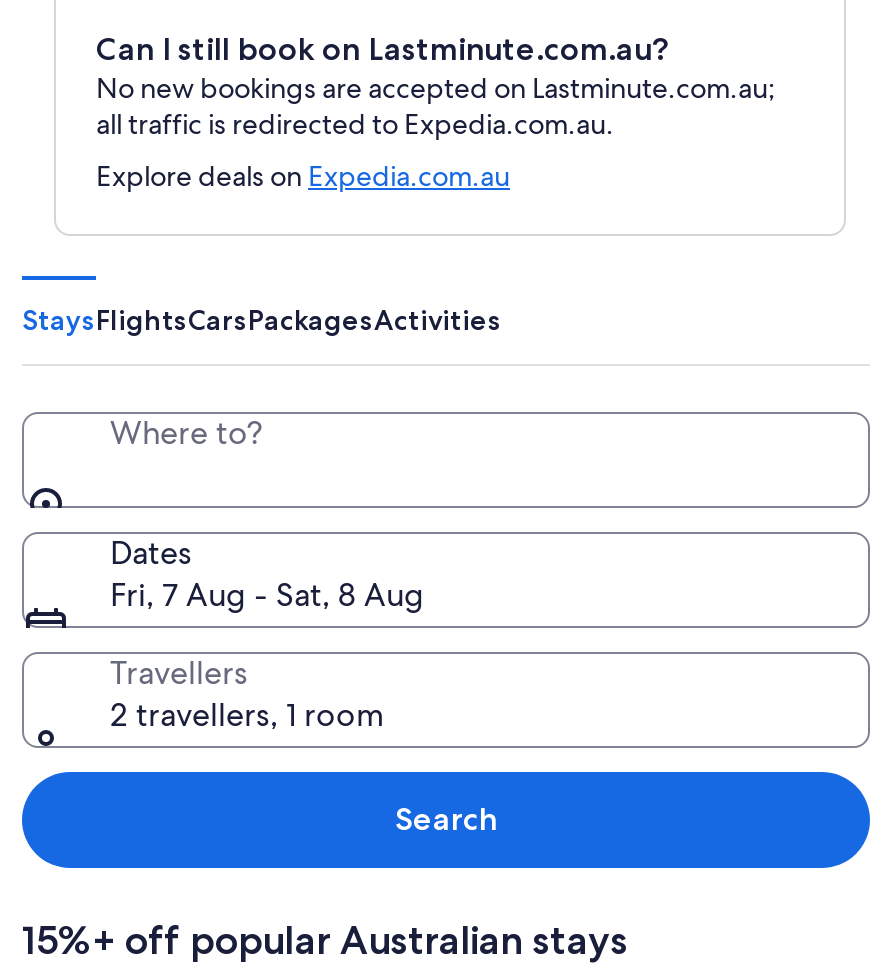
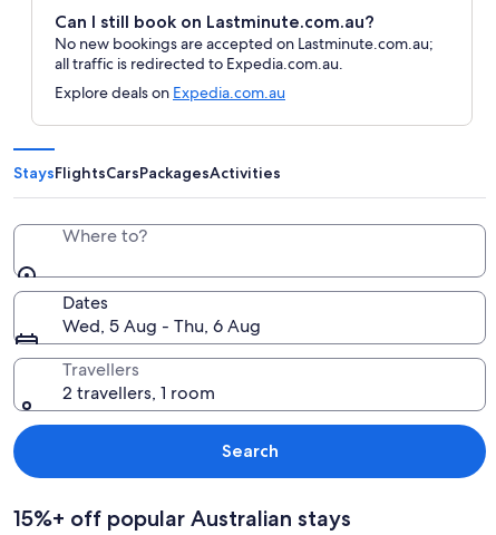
[110,574,424,616] Fri, 7 Aug - Sat, 8 Aug -> [62,314,261,338] Wed, 5 Aug - Thu, 6 Aug

